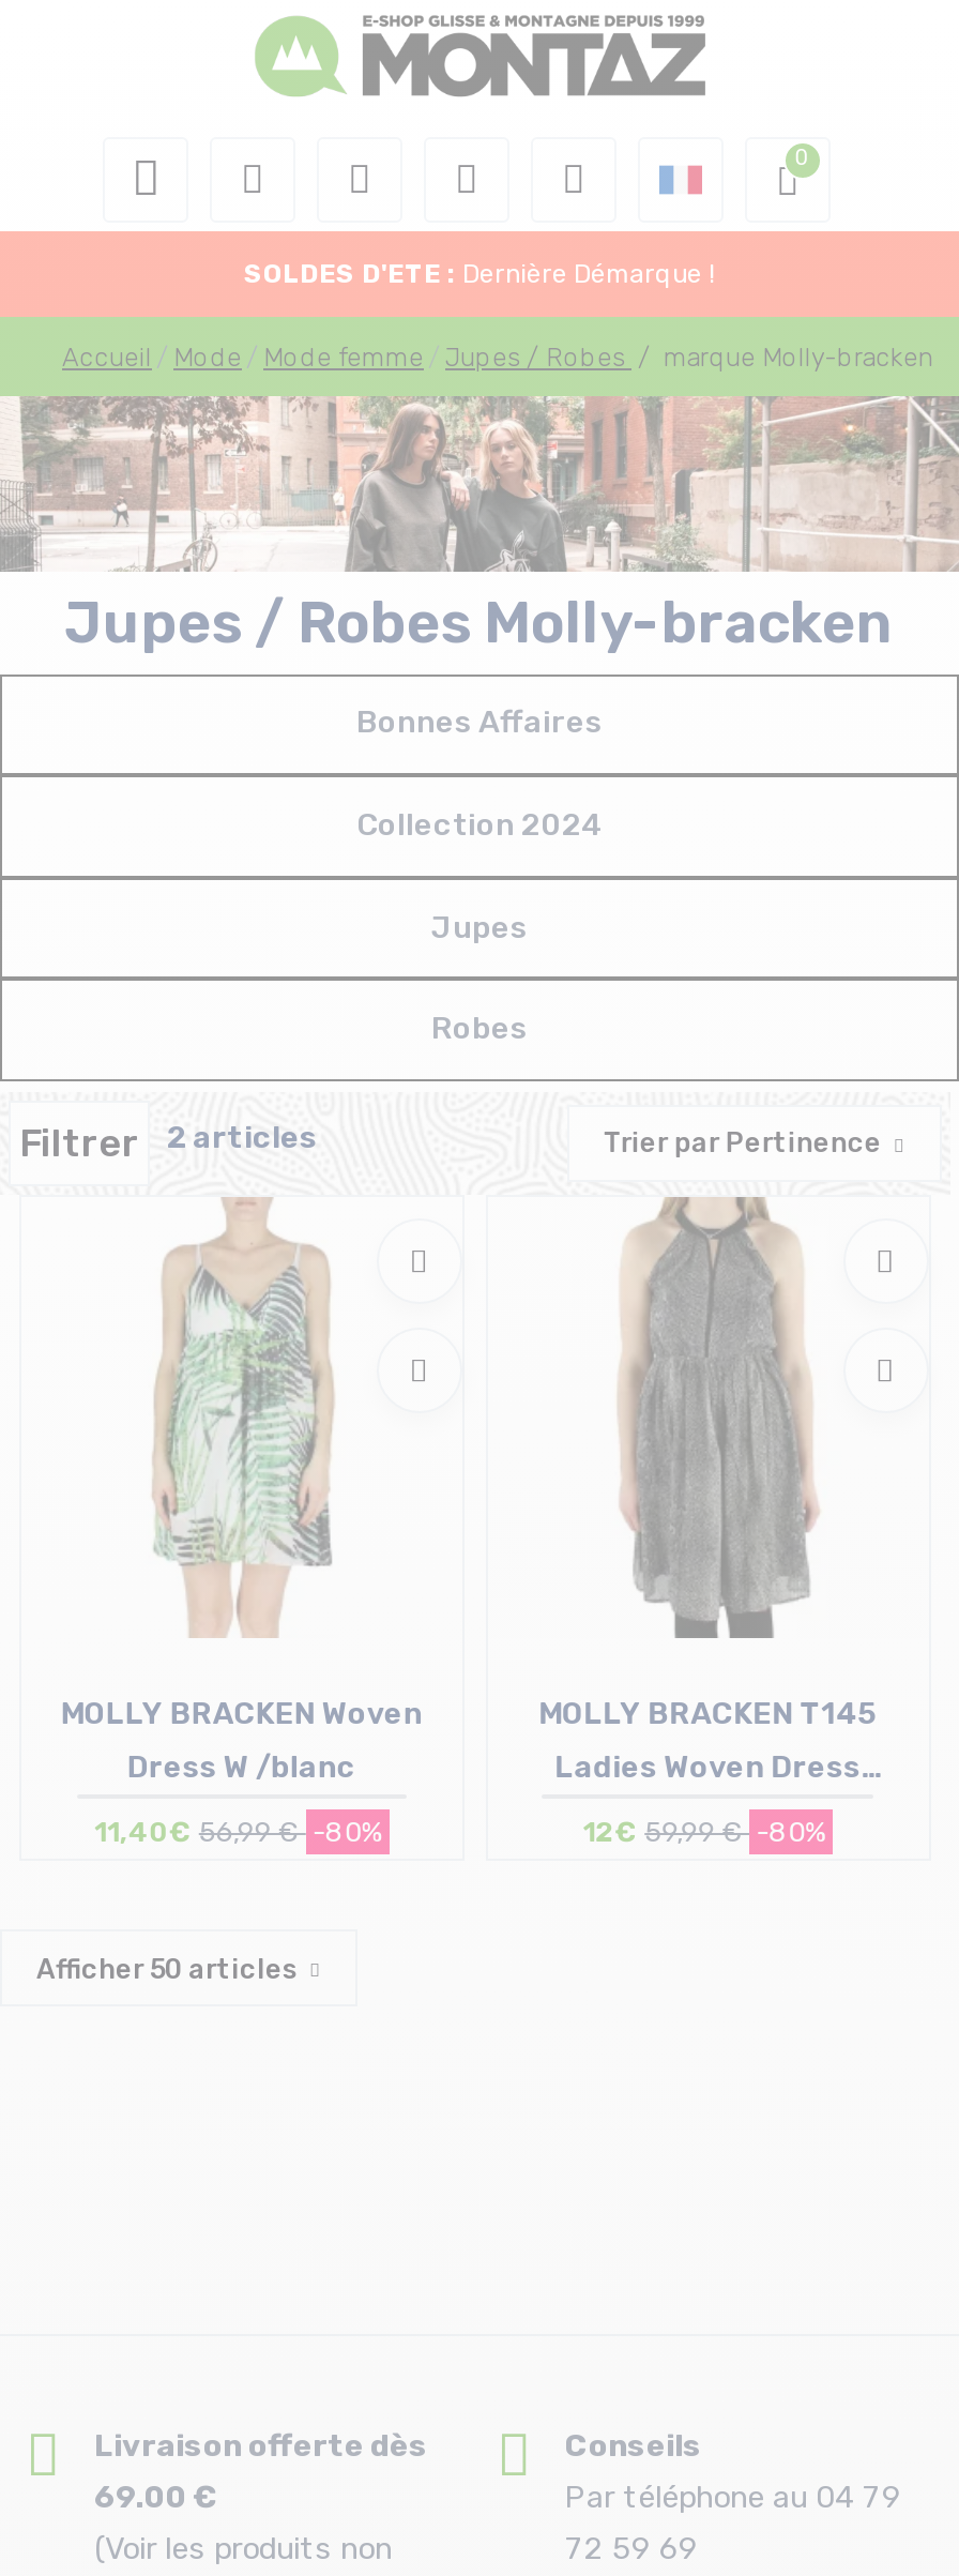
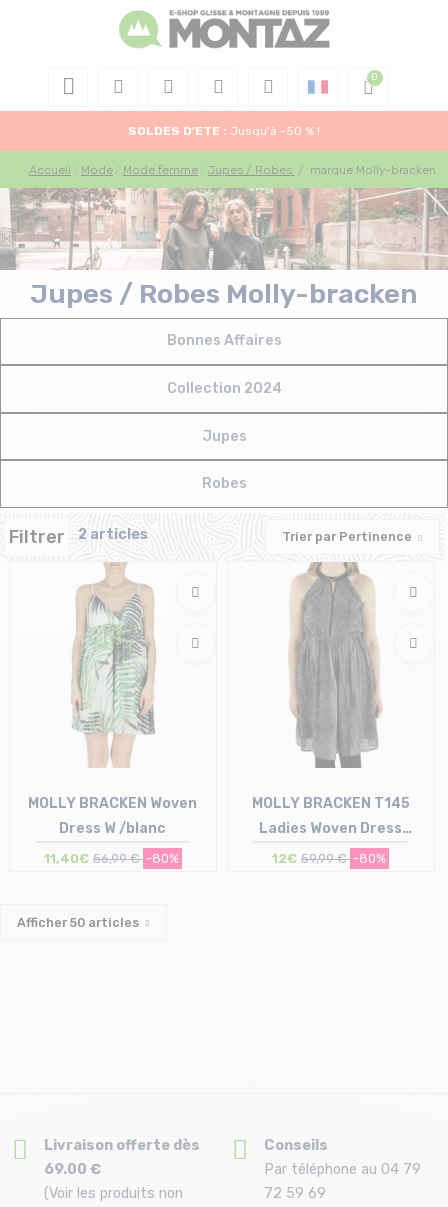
[244,259,715,289] SOLDES D'ETE : Dernière Démarque ! -> [128,124,320,138] SOLDES D'ETE : Jusqu'à -50 % !

